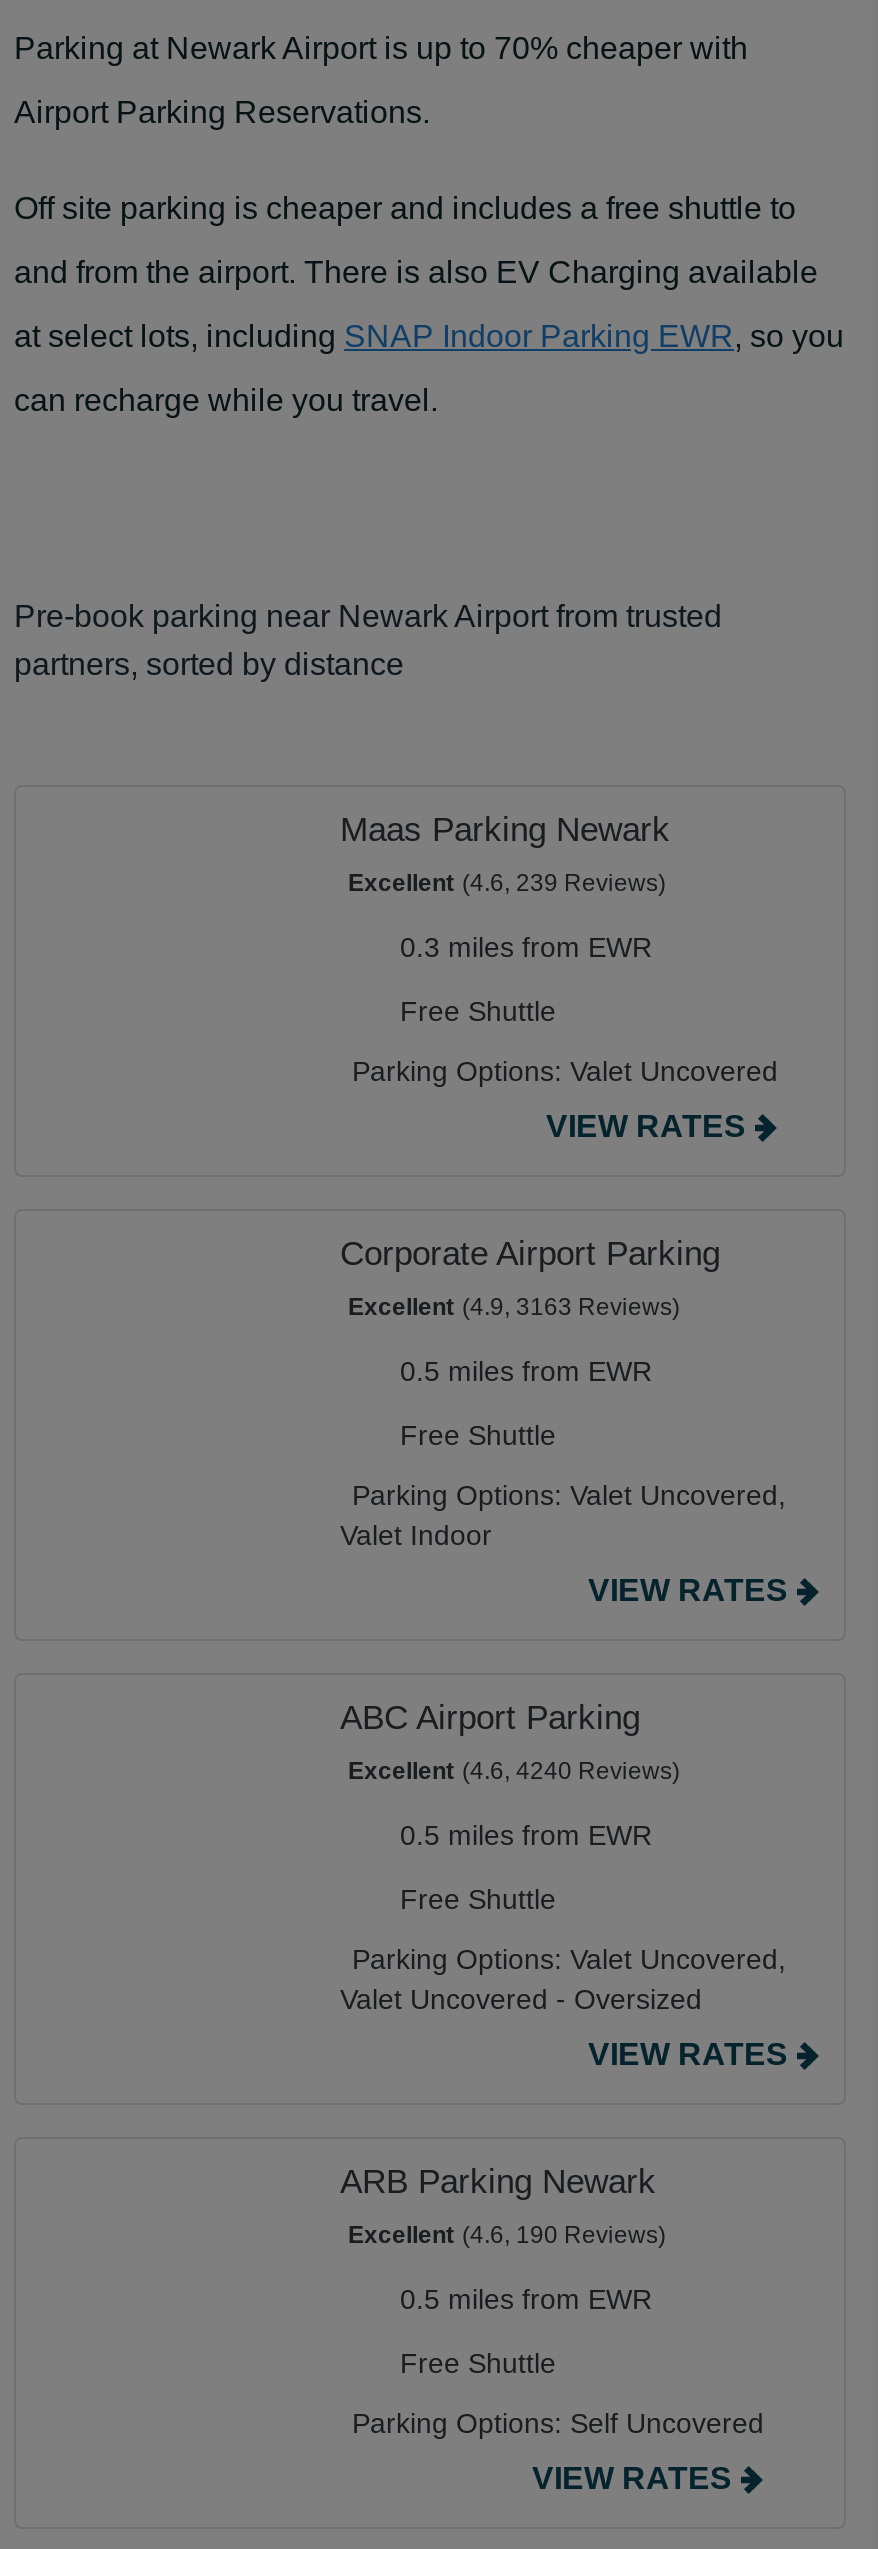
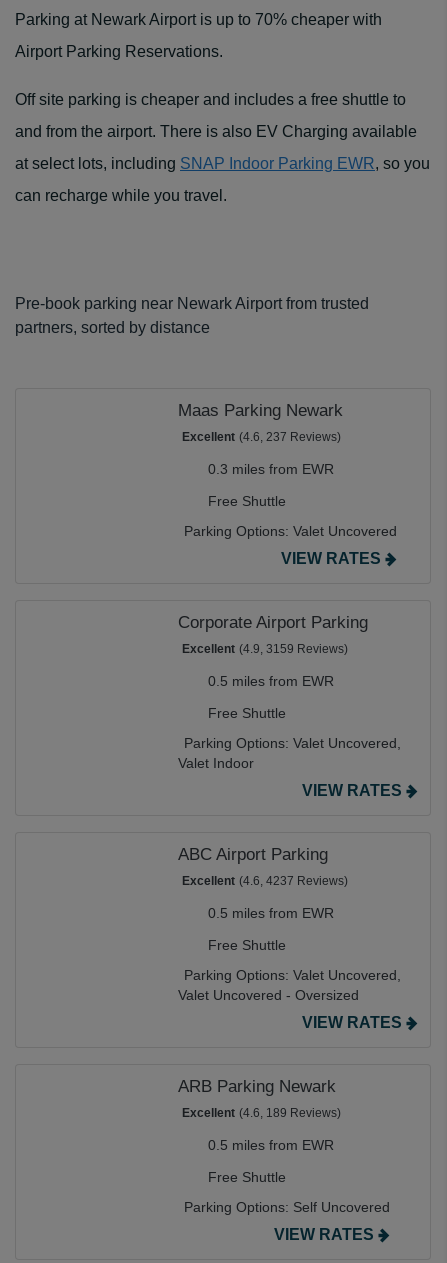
[348,869,666,897] Excellent (4.6, 239 Reviews) -> [182,430,341,444] Excellent (4.6, 237 Reviews)
[348,1293,680,1321] Excellent (4.9, 3163 Reviews) -> [182,642,348,656] Excellent (4.9, 3159 Reviews)
[348,1757,680,1785] Excellent (4.6, 4240 Reviews) -> [182,874,348,888] Excellent (4.6, 4237 Reviews)
[348,2221,666,2249] Excellent (4.6, 190 Reviews) -> [182,1106,341,1120] Excellent (4.6, 189 Reviews)

